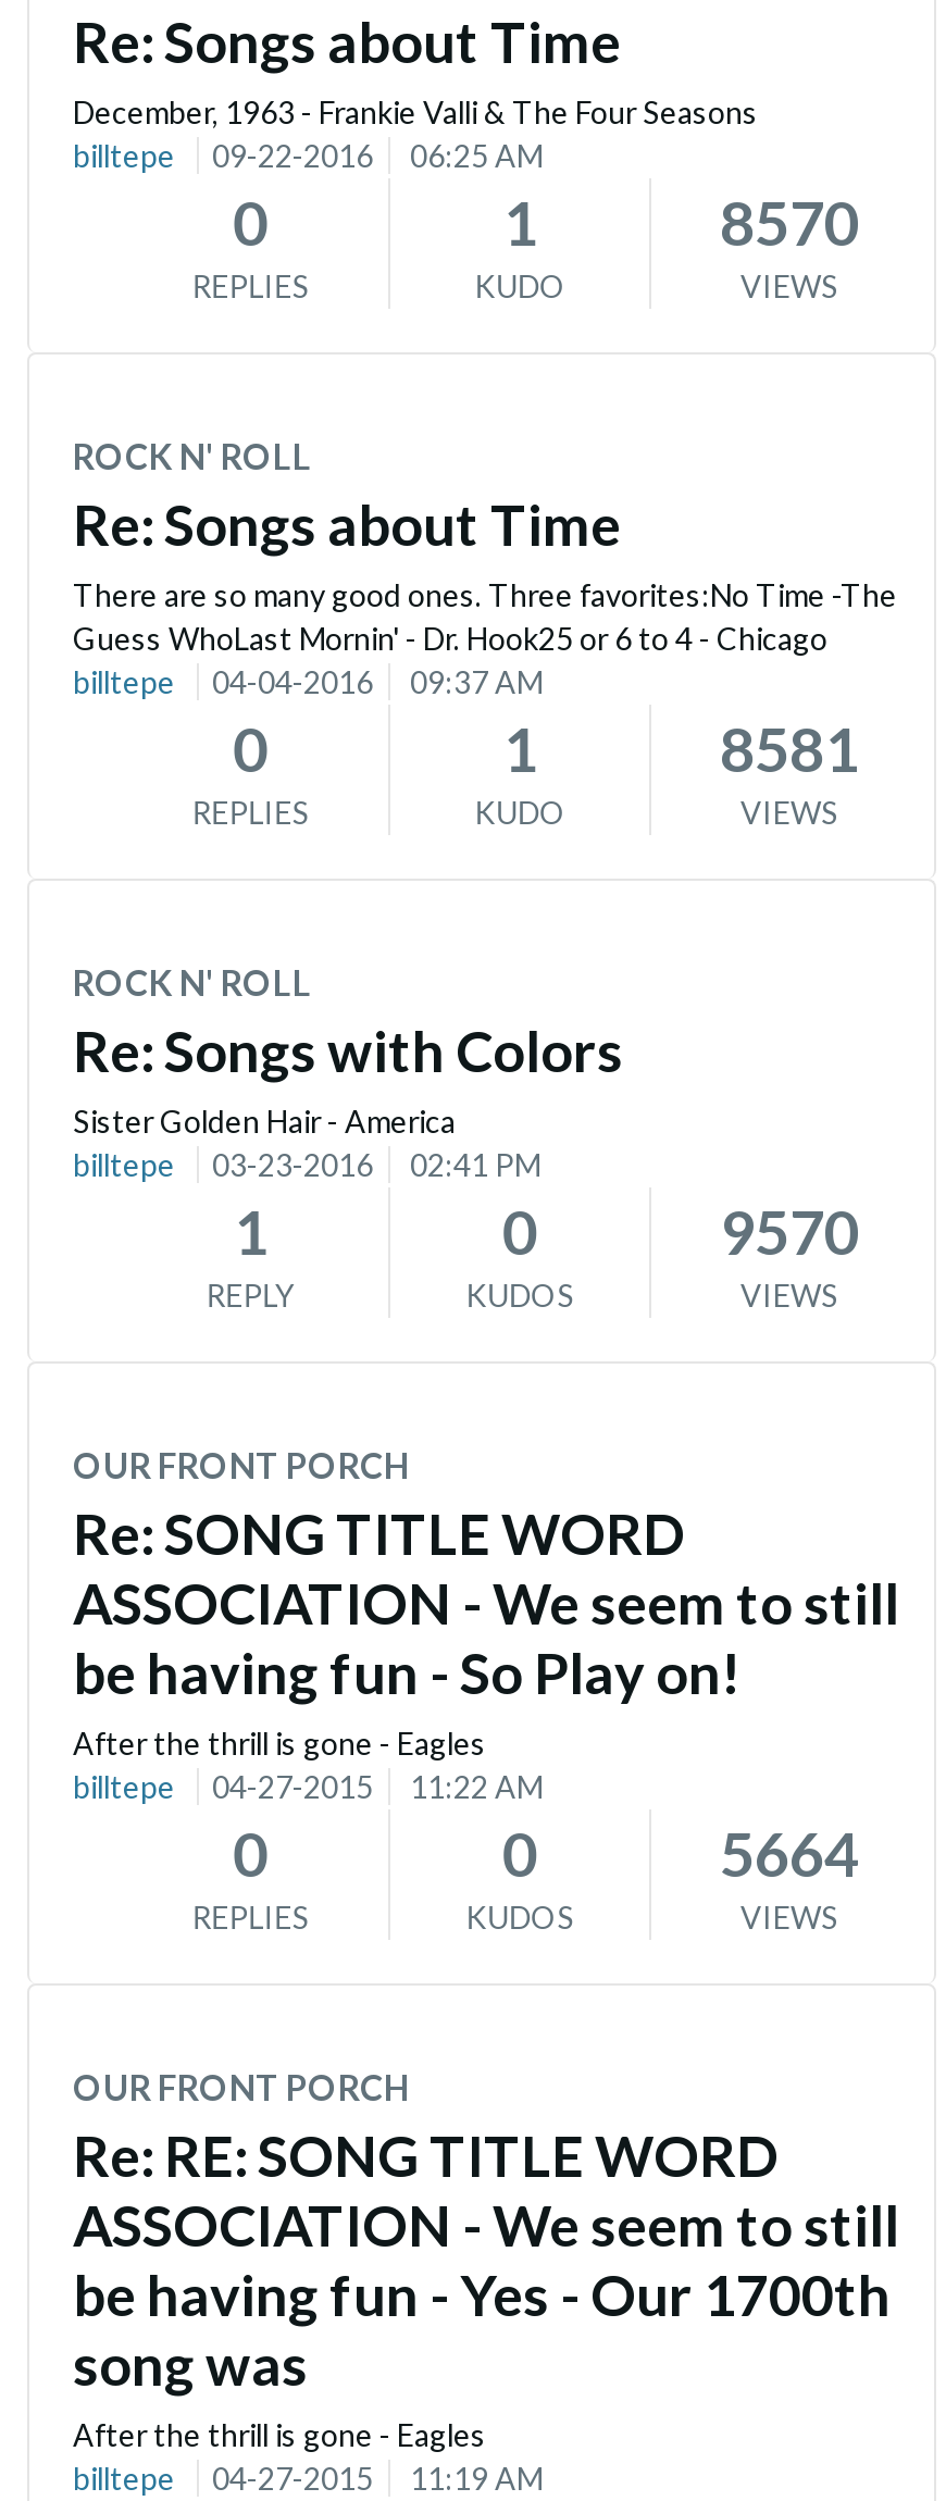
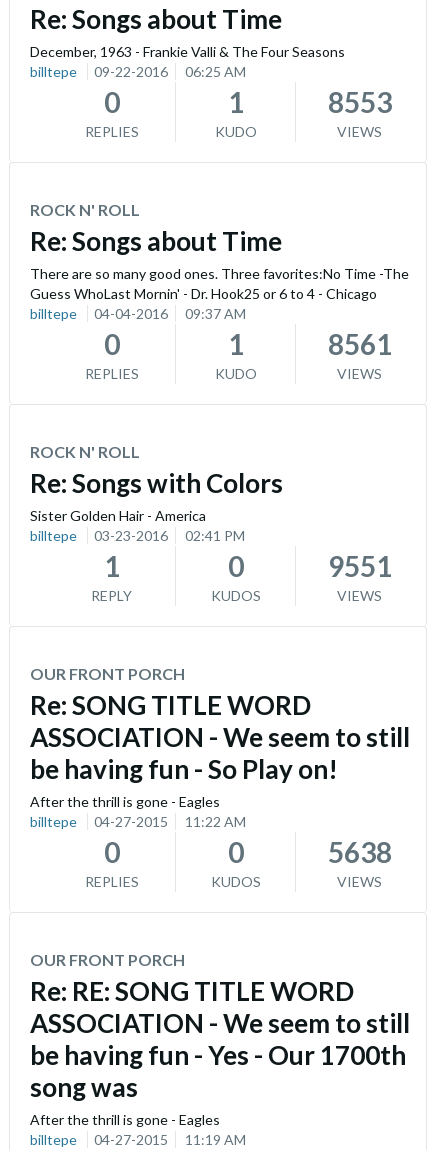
[720,184,859,258] 8570 -> [327,85,391,119] 8553
[720,711,859,784] 8581 -> [327,327,391,361] 8561
[720,1193,859,1267] 9570 -> [327,549,391,583] 9551
[720,1815,859,1889] 5664 -> [327,835,391,869] 5638

